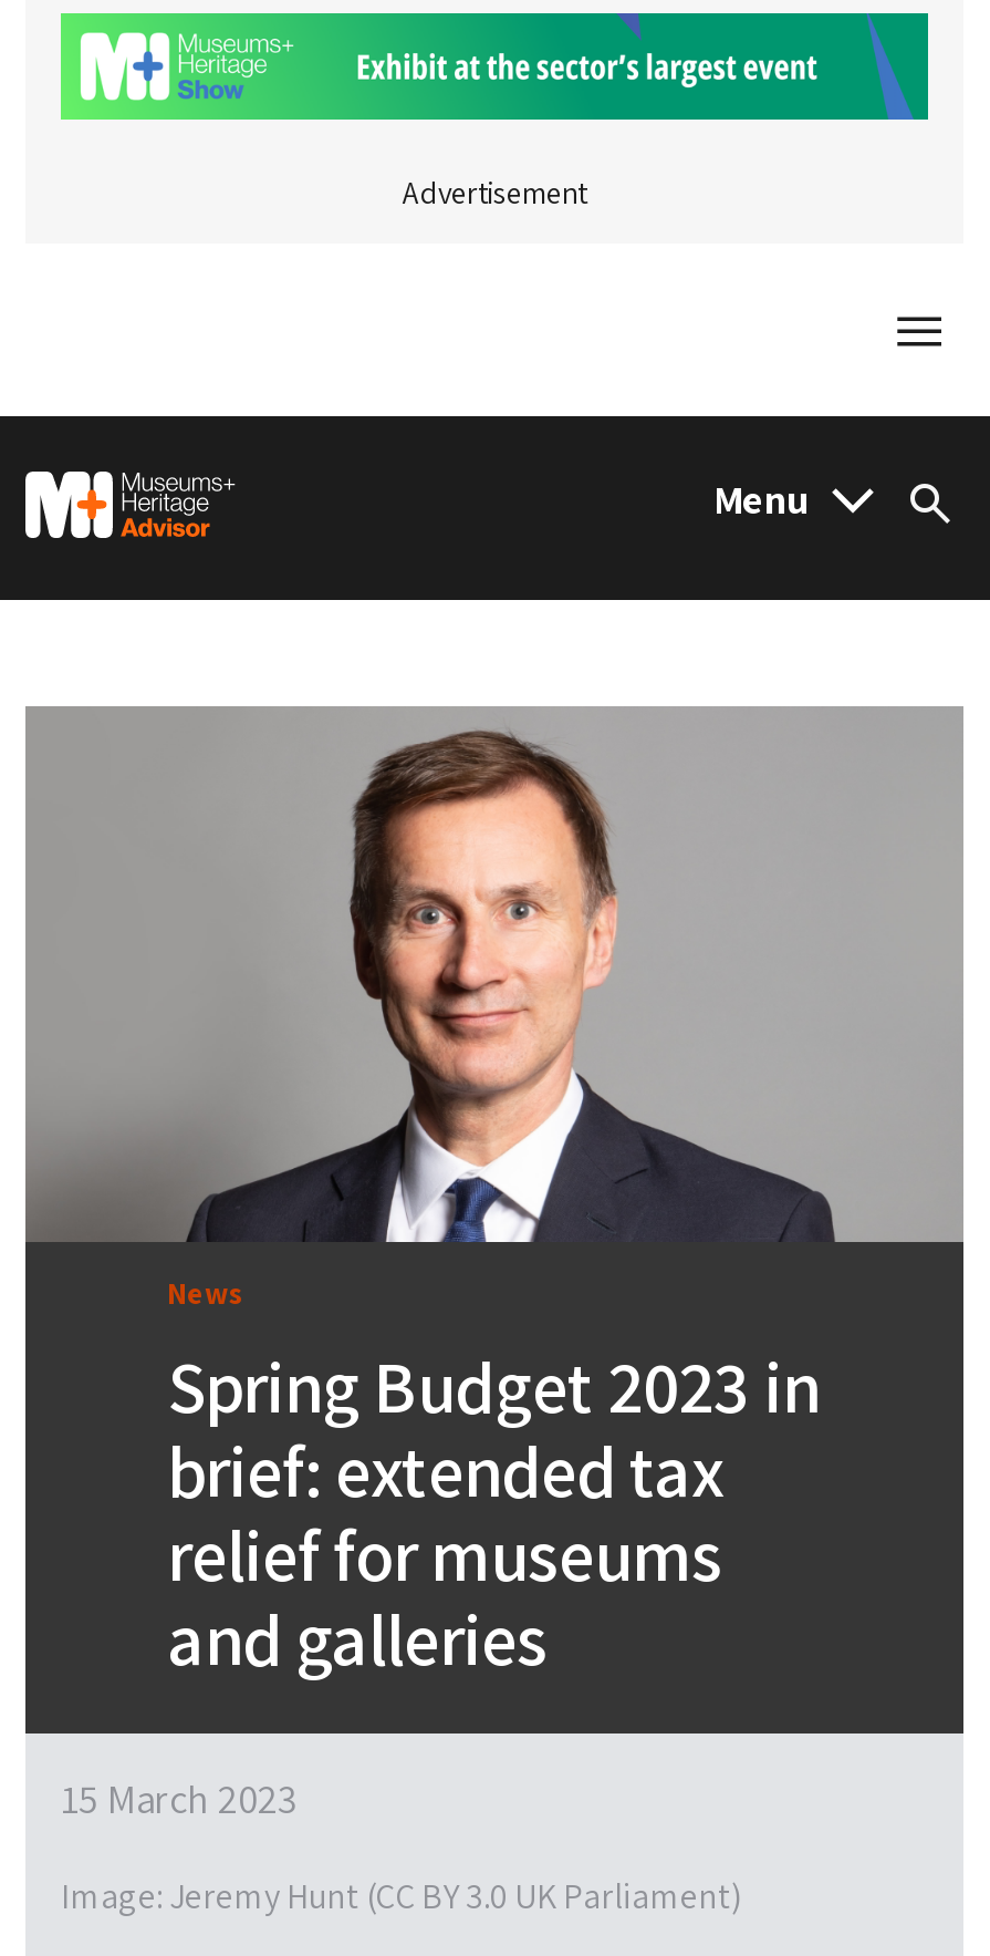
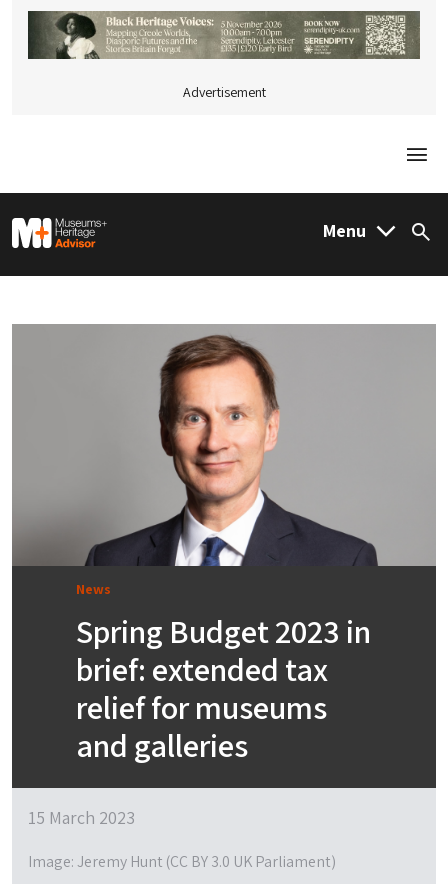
[59,11,930,122] [image] -> [27,10,421,60] [image]

